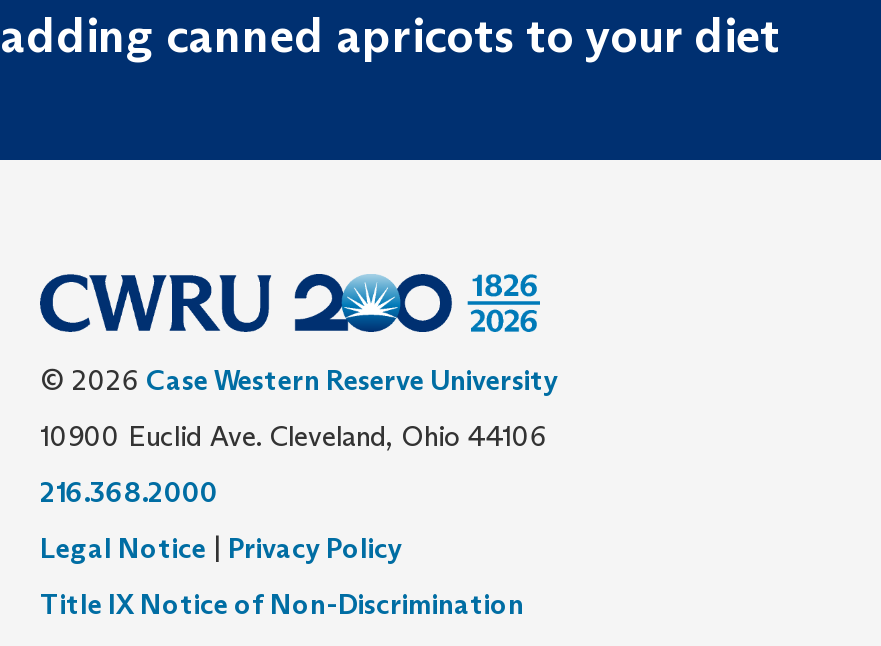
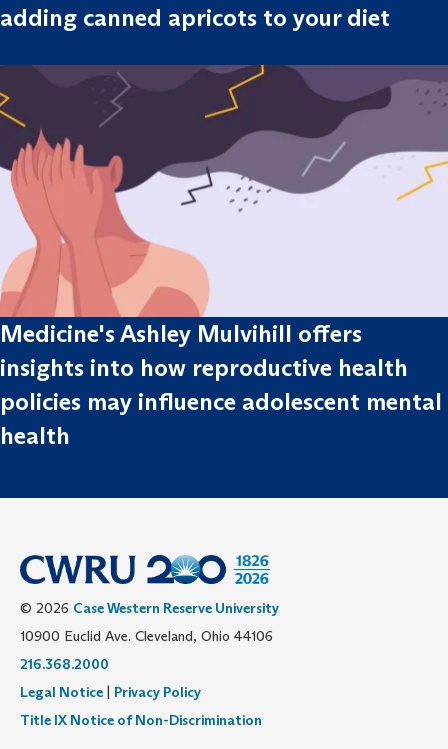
none -> [0,64,445,450] [image] | Medicine's Ashley Mulvihill offers | insights into how reproductive health | policies may influence adolescent mental | health

